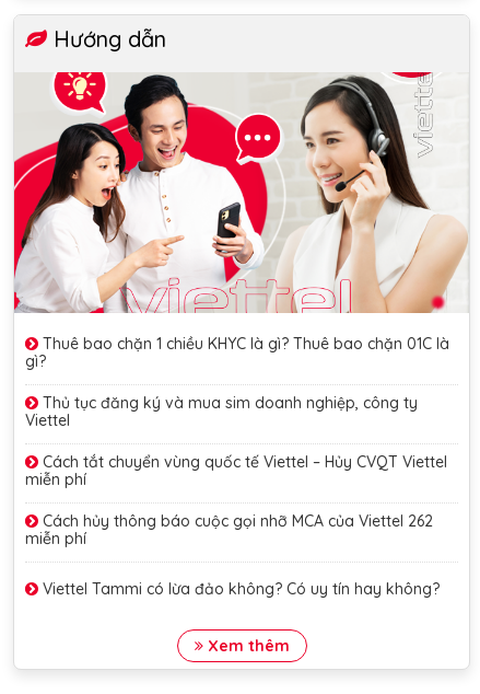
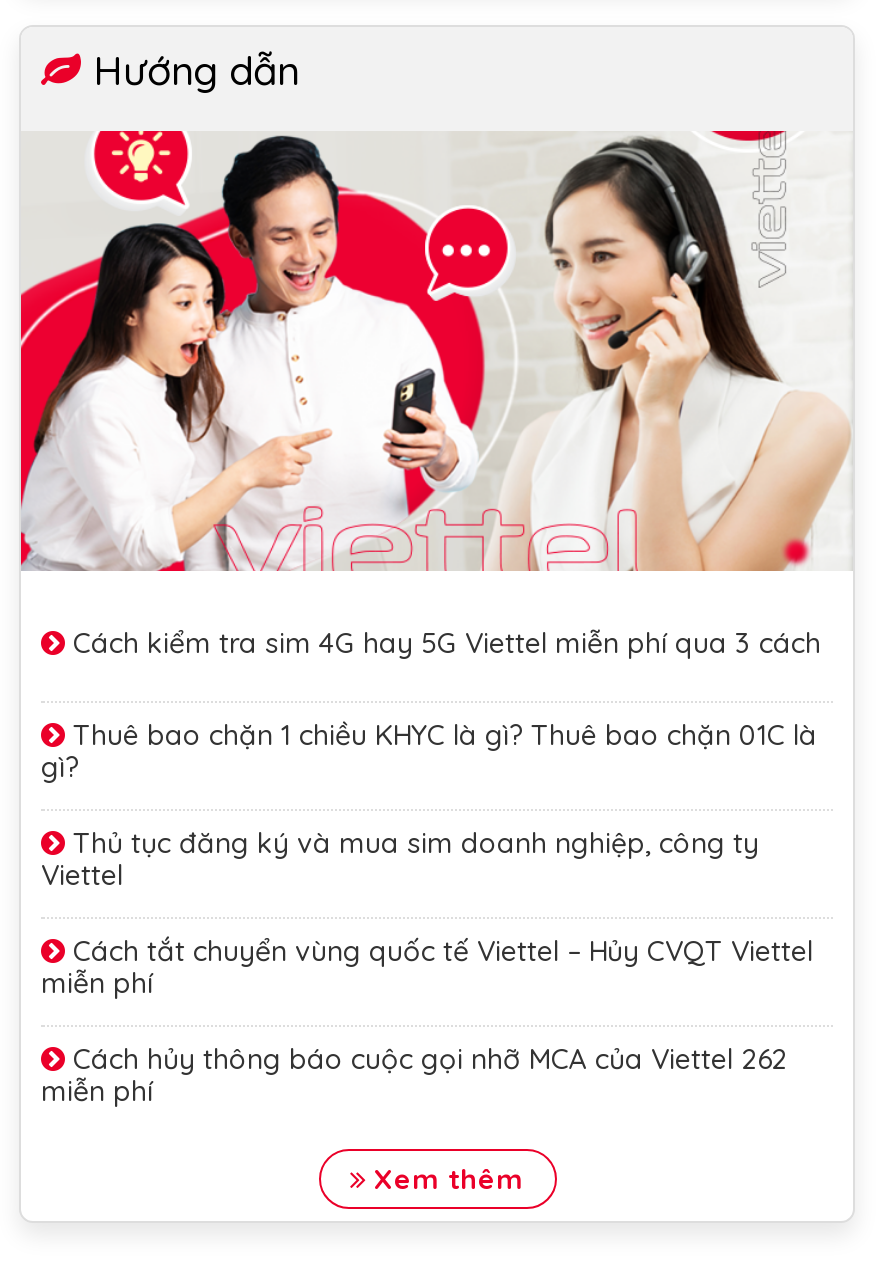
none -> [65,624,821,660] Cách kiểm tra sim 4G hay 5G Viettel miễn phí qua 3 cách
moved [25,333,449,548] -> [41,716,817,1108]: Thuê bao chặn 1 chiều KHYC là gì? Thuê bao chặn 01C là | gì? | Thủ tục đăng ký và mua sim doanh nghiệp, công ty | Viettel | Cách tắt chuyển vùng quốc tế Viettel – Hủy CVQT Viettel | miễn phí | Cách hủy thông báo cuộc gọi nhỡ MCA của Viettel 262 | miễn phí
[38,579,440,598] Viettel Tammi có lừa đảo không? Có uy tín hay không? -> none

